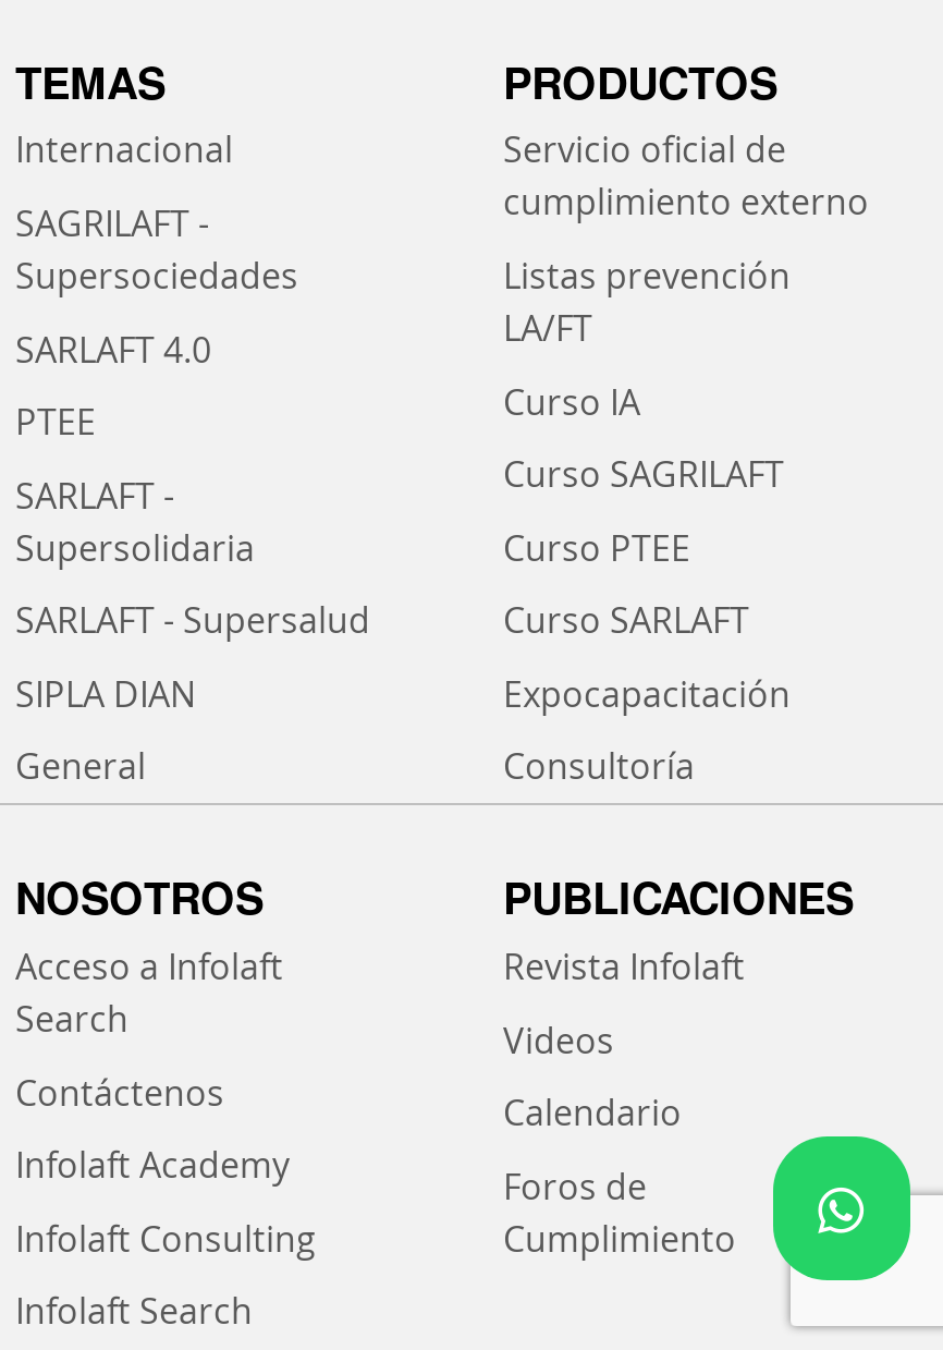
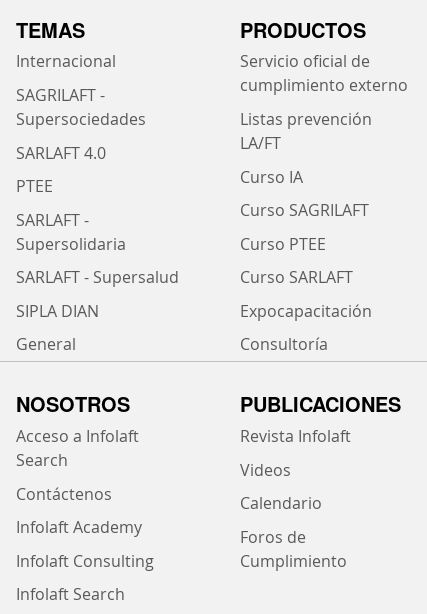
[771,1134,936,1330] [image] -> none

